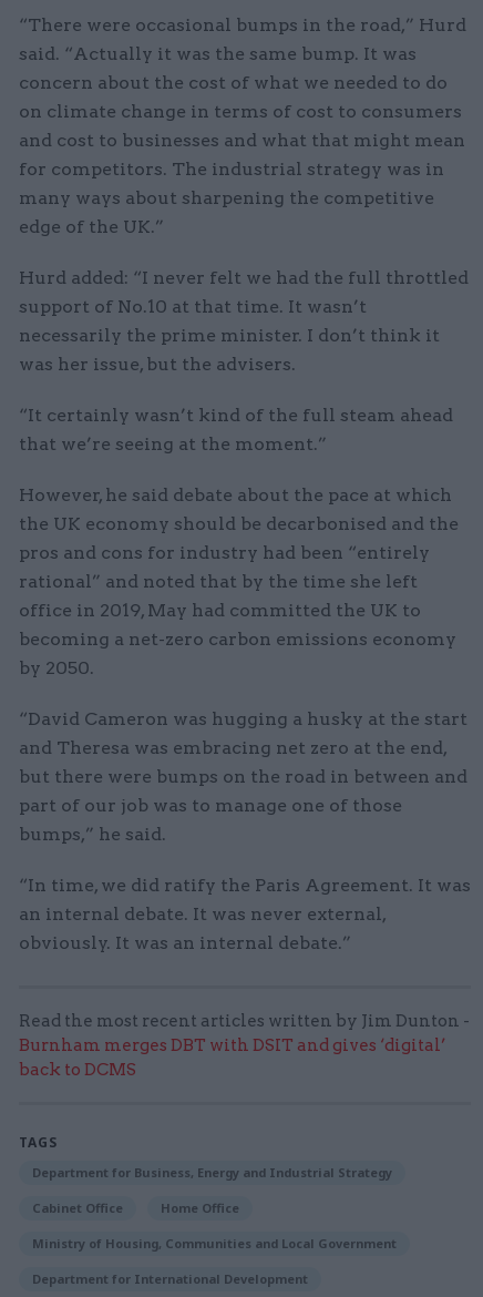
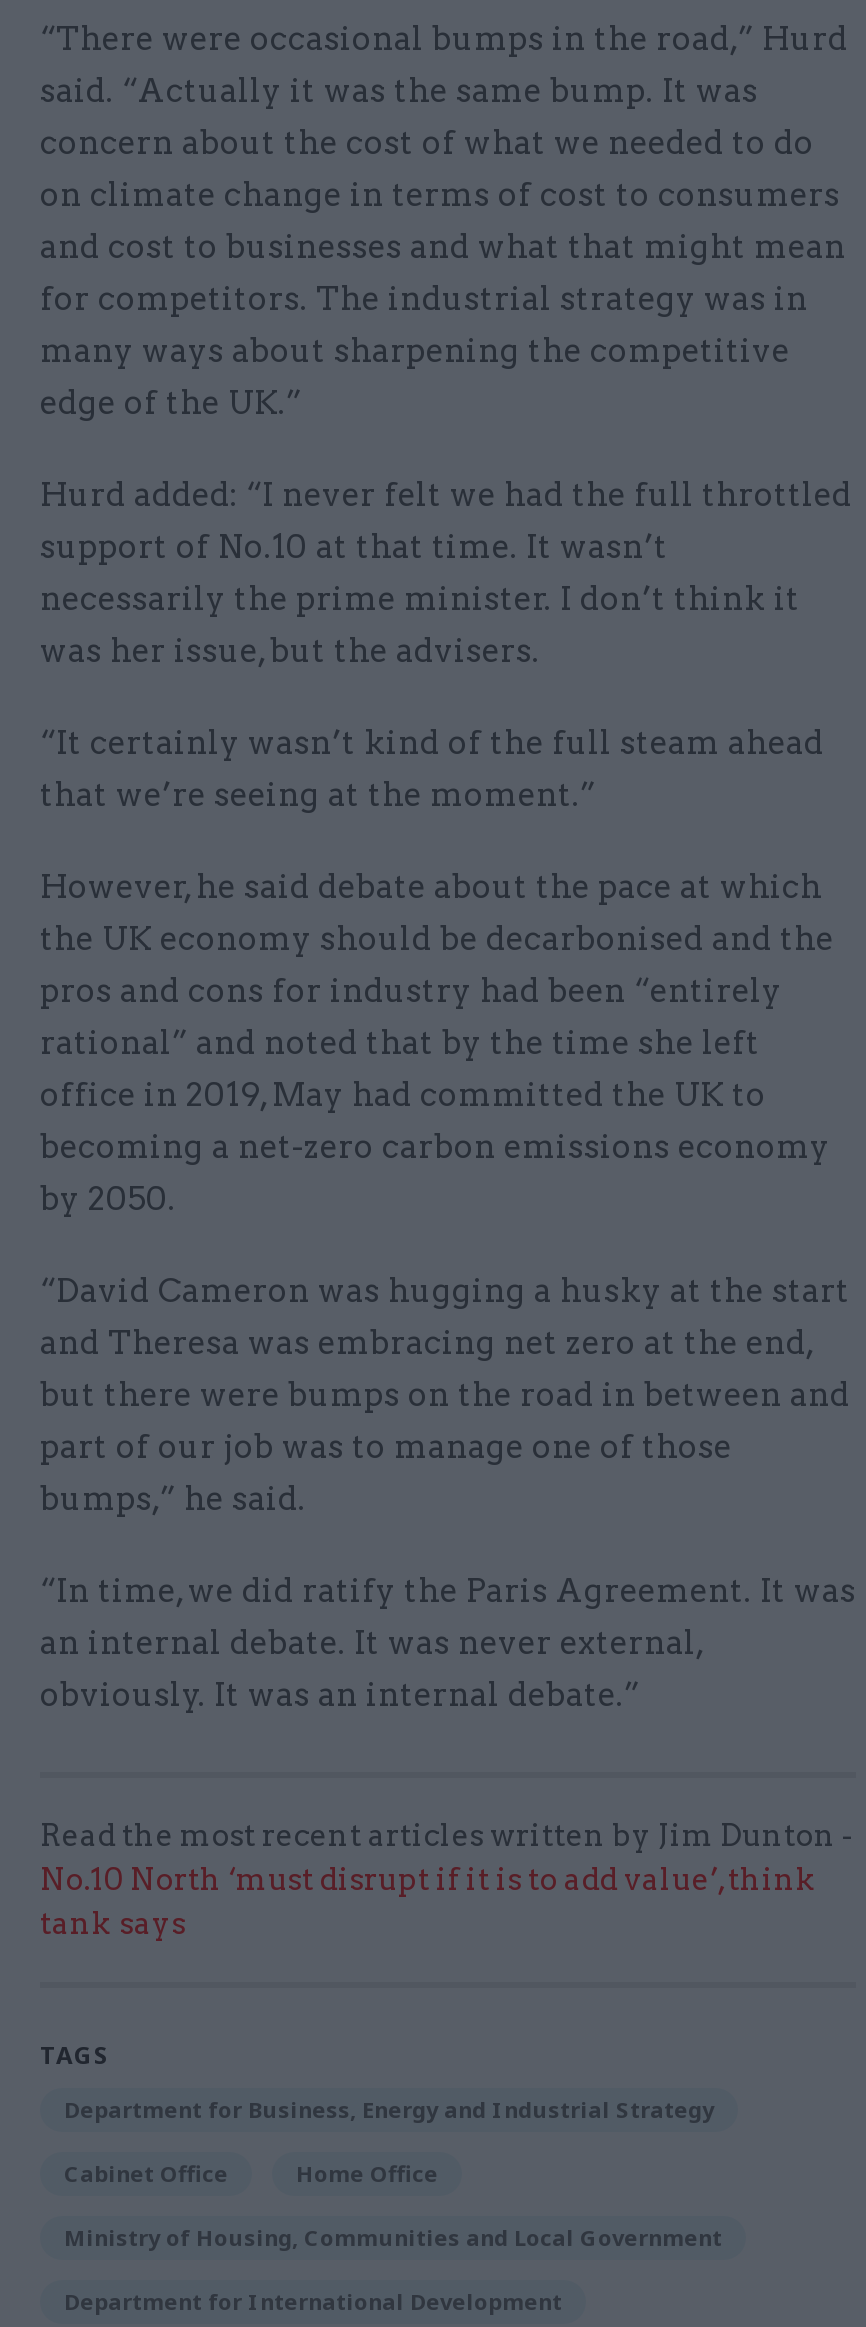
[19,1036,445,1080] Burnham merges DBT with DSIT and gives ‘digital’ | back to DCMS -> [40,1863,818,1943] No.10 North ‘must disrupt if it is to add value’, think | tank says

